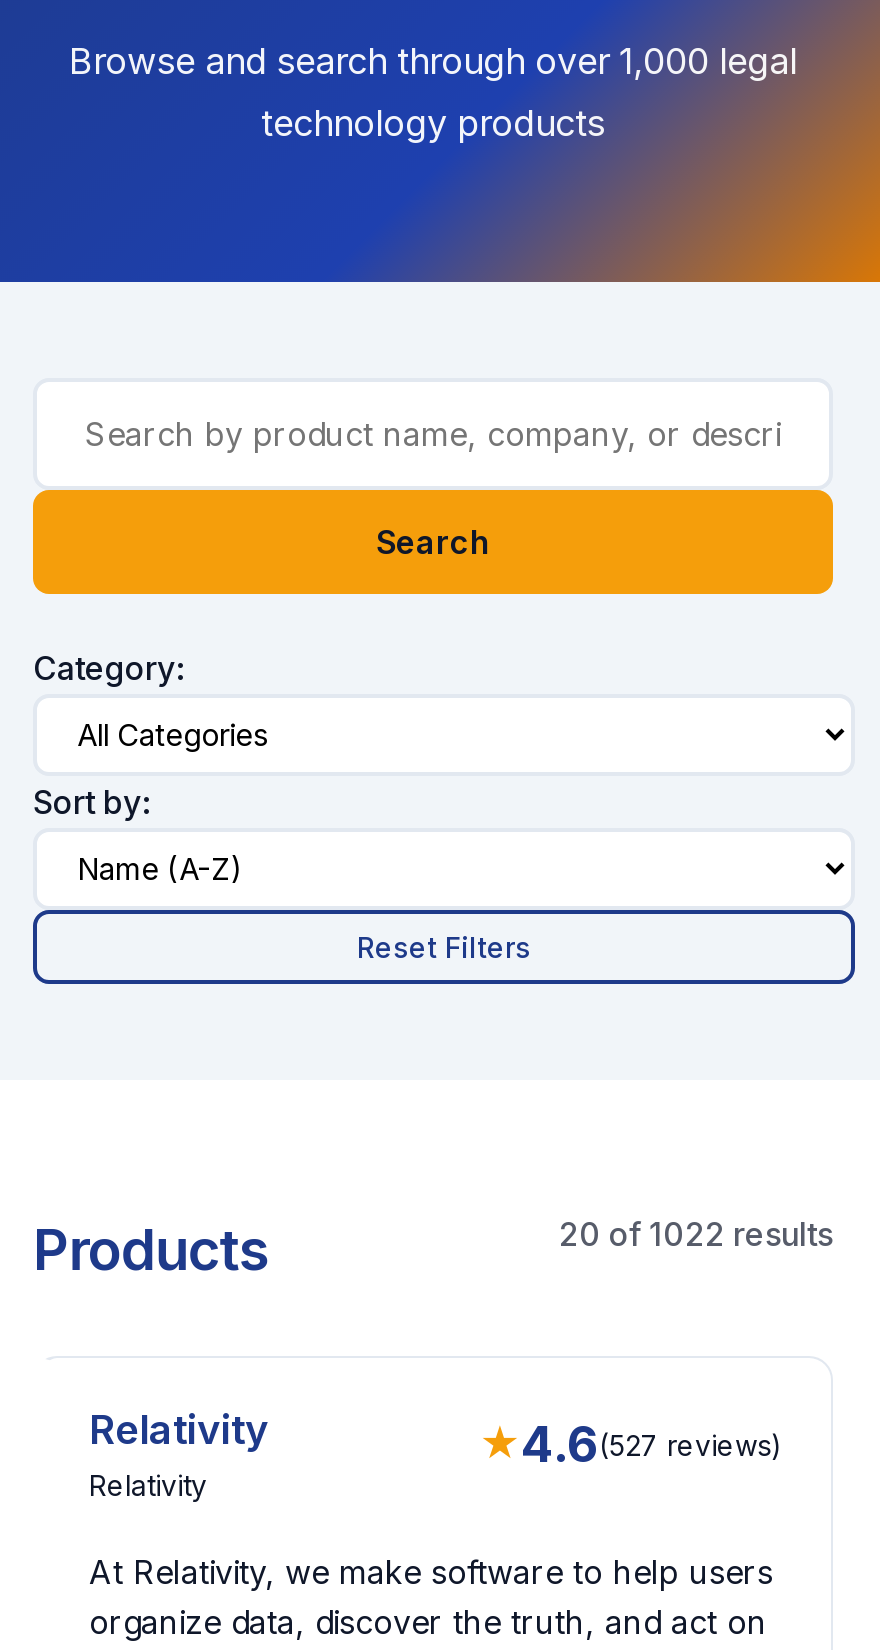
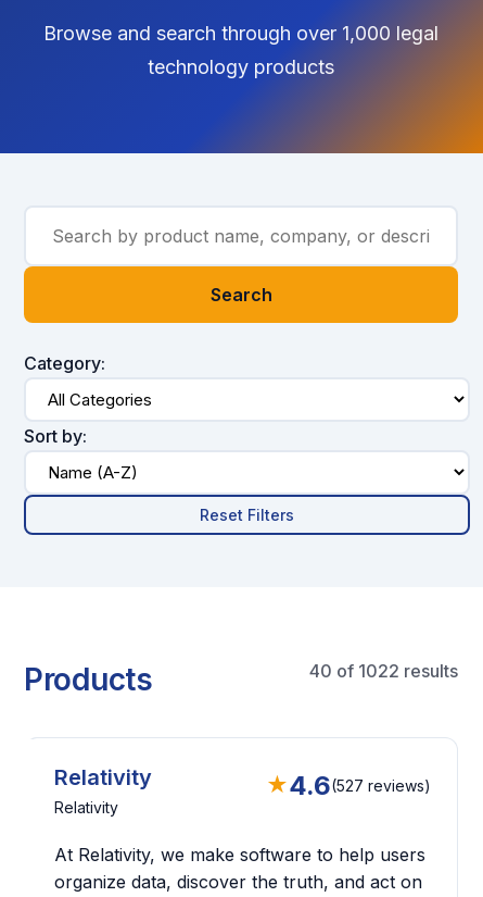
[559,1214,833,1254] 20 of 1022 results -> [309,660,458,682] 40 of 1022 results

